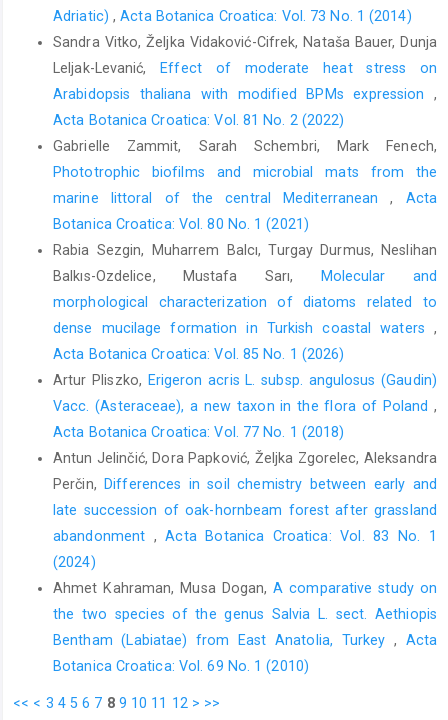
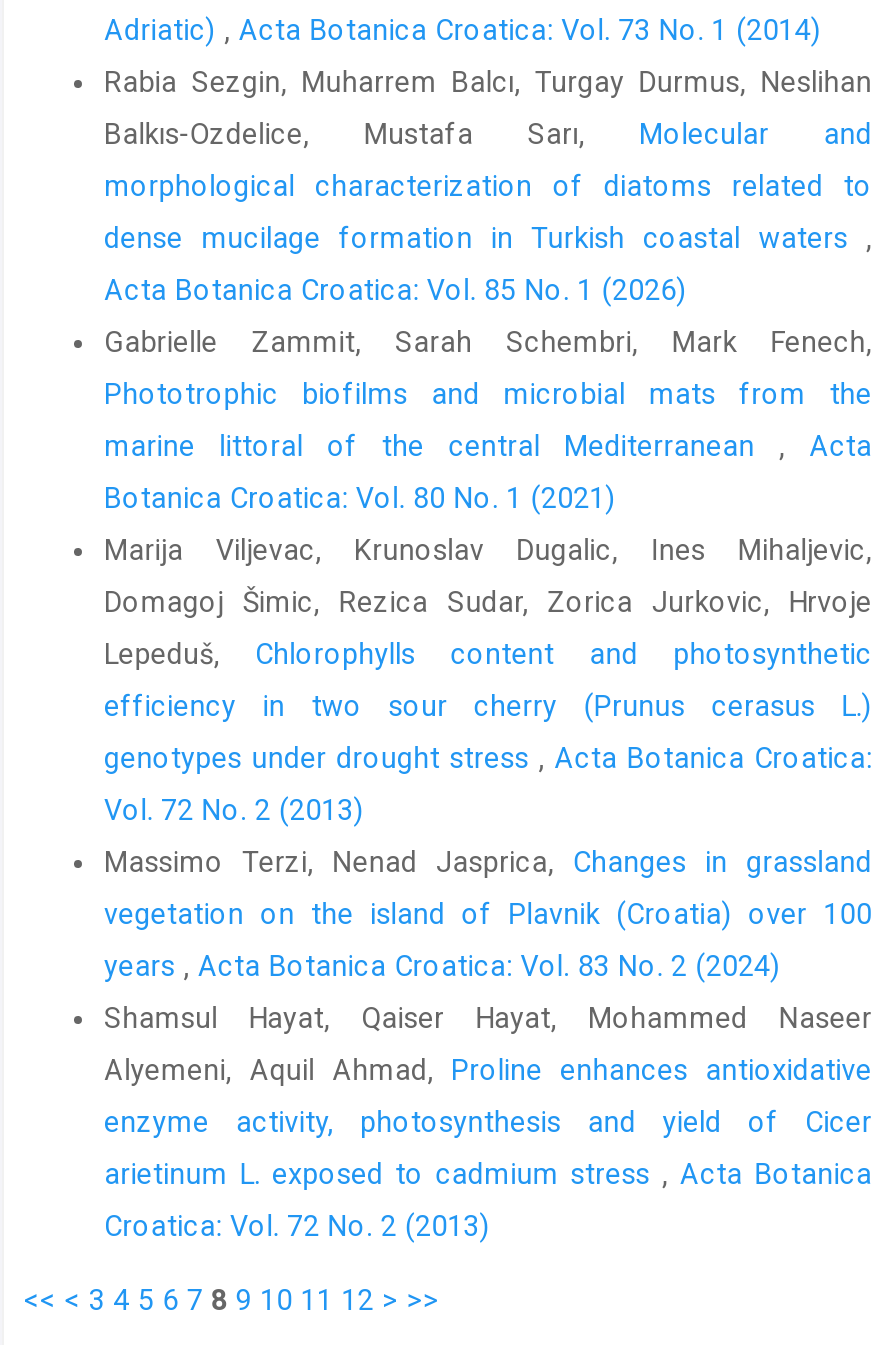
[53,34,437,128] Sandra Vitko, Željka Vidaković-Cifrek, Nataša Bauer, Dunja | Leljak-Levanić, Effect of moderate heat stress on | Arabidopsis thaliana with modified BPMs expression, | Acta Botanica Croatica: Vol. 81 No. 2 (2022) -> none
moved [53,138,437,232] -> [104,325,872,513]: Gabrielle Zammit, Sarah Schembri, Mark Fenech, | Phototrophic biofilms and microbial mats from the | marine littoral of the central Mediterranean, Acta | Botanica Croatica: Vol. 80 No. 1 (2021)
moved [53,242,437,362] -> [104,65,872,305]: Rabia Sezgin, Muharrem Balcı, Turgay Durmus, Neslihan | Balkıs-Ozdelice, Mustafa Sarı, Molecular and | morphological characterization of diatoms related to | dense mucilage formation in Turkish coastal waters, | Acta Botanica Croatica: Vol. 85 No. 1 (2026)
[53,372,437,674] Artur Pliszko, Erigeron acris L. subsp. angulosus (Gaudin) | Vacc. (Asteraceae), a new taxon in the flora of Poland, | Acta Botanica Croatica: Vol. 77 No. 1 (2018) | Antun Jelinčić, Dora Papković, Željka Zgorelec, Aleksandra | Perčin, Differences in soil chemistry between early and | late succession of oak-hornbeam forest after grassland | abandonment, Acta Botanica Croatica: Vol. 83 No. 1 | (2024) | Ahmet Kahraman, Musa Dogan, A comparative study on | the two species of the genus Salvia L. sect. Aethiopis | Bentham (Labiatae) from East Anatolia, Turkey, Acta | Botanica Croatica: Vol. 69 No. 1 (2010) -> [104,533,872,1241] Marija Viljevac, Krunoslav Dugalic, Ines Mihaljevic, | Domagoj Šimic, Rezica Sudar, Zorica Jurkovic, Hrvoje | Lepeduš, Chlorophylls content and photosynthetic | efficiency in two sour cherry (Prunus cerasus L.) | genotypes under drought stress, Acta Botanica Croatica: | Vol. 72 No. 2 (2013) | Massimo Terzi, Nenad Jasprica, Changes in grassland | vegetation on the island of Plavnik (Croatia) over 100 | years, Acta Botanica Croatica: Vol. 83 No. 2 (2024) | Shamsul Hayat, Qaiser Hayat, Mohammed Naseer | Alyemeni, Aquil Ahmad, Proline enhances antioxidative | enzyme activity, photosynthesis and yield of Cicer | arietinum L. exposed to cadmium stress, Acta Botanica | Croatica: Vol. 72 No. 2 (2013)

